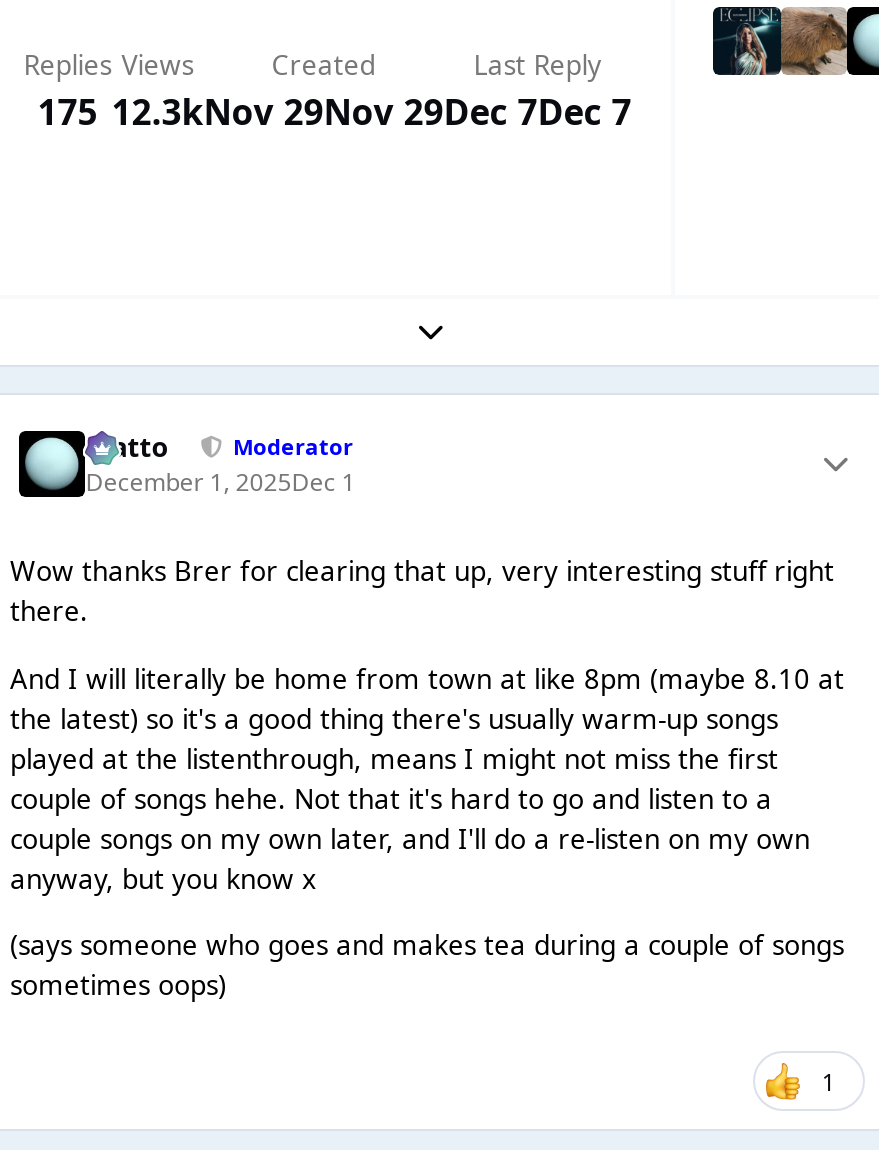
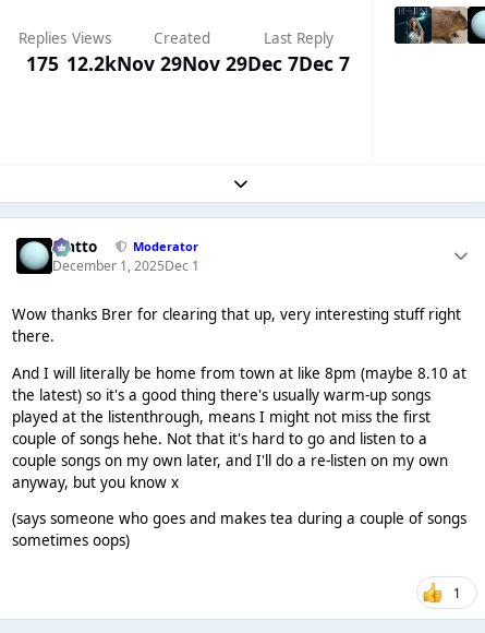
[37,87,631,135] 175 12.3k Nov 29Nov 29 Dec 7Dec 7 -> [26,50,350,77] 175 12.2k Nov 29Nov 29 Dec 7Dec 7

